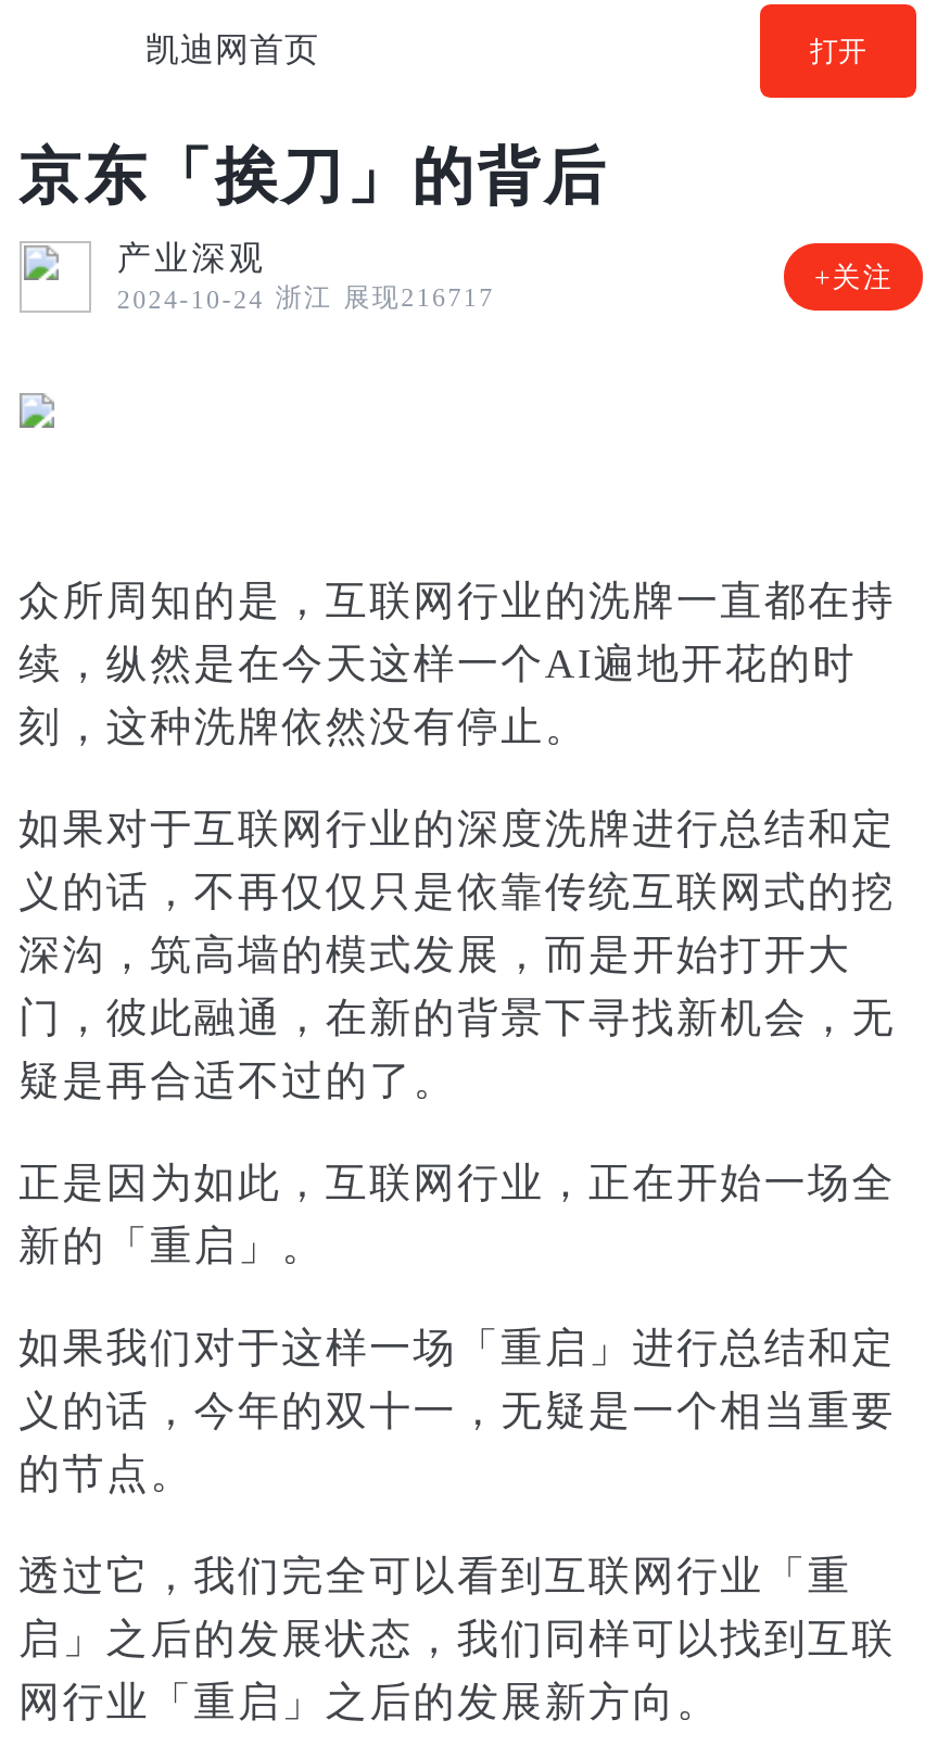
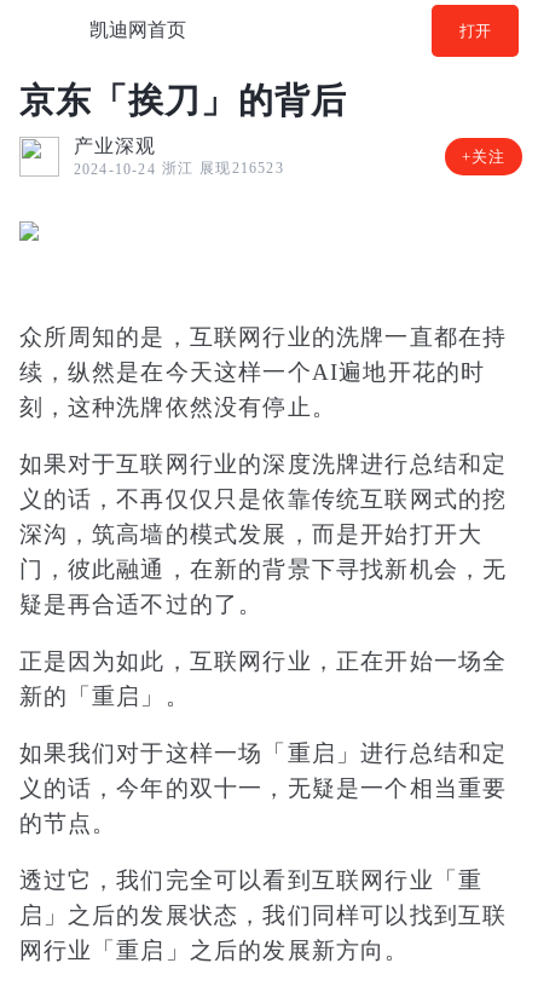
[117,283,495,314] 2024-10-24 浙江 展现216717 -> [74,160,284,177] 2024-10-24 浙江 展现216523

